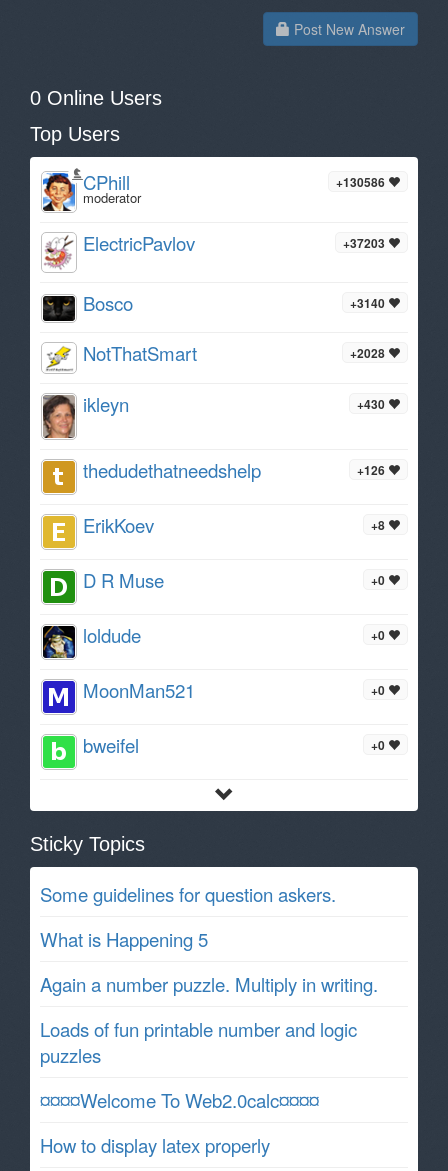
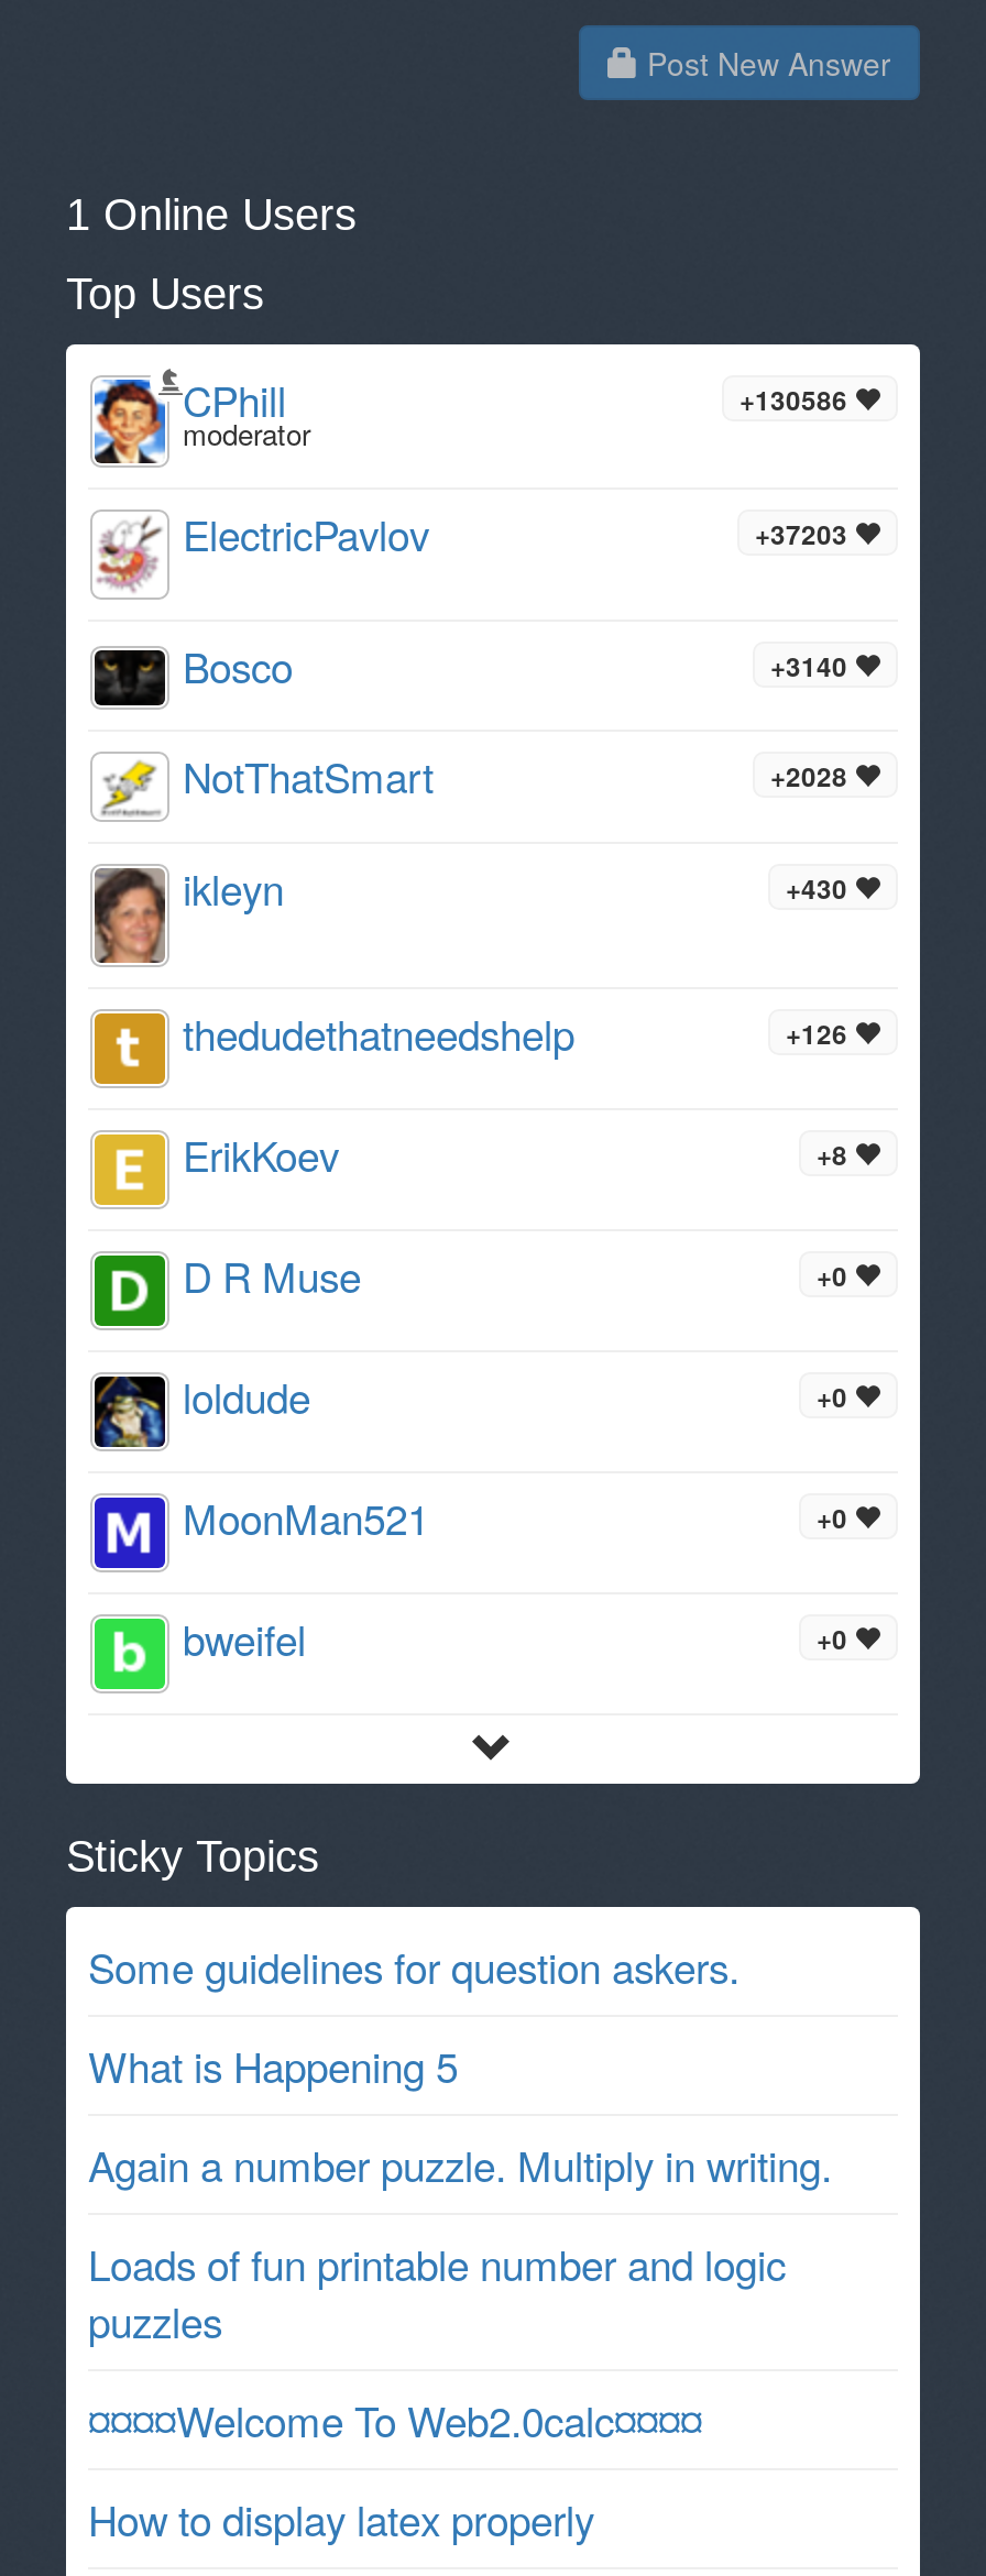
[30,87,162,109] 0 Online Users -> [66,190,357,239] 1 Online Users

